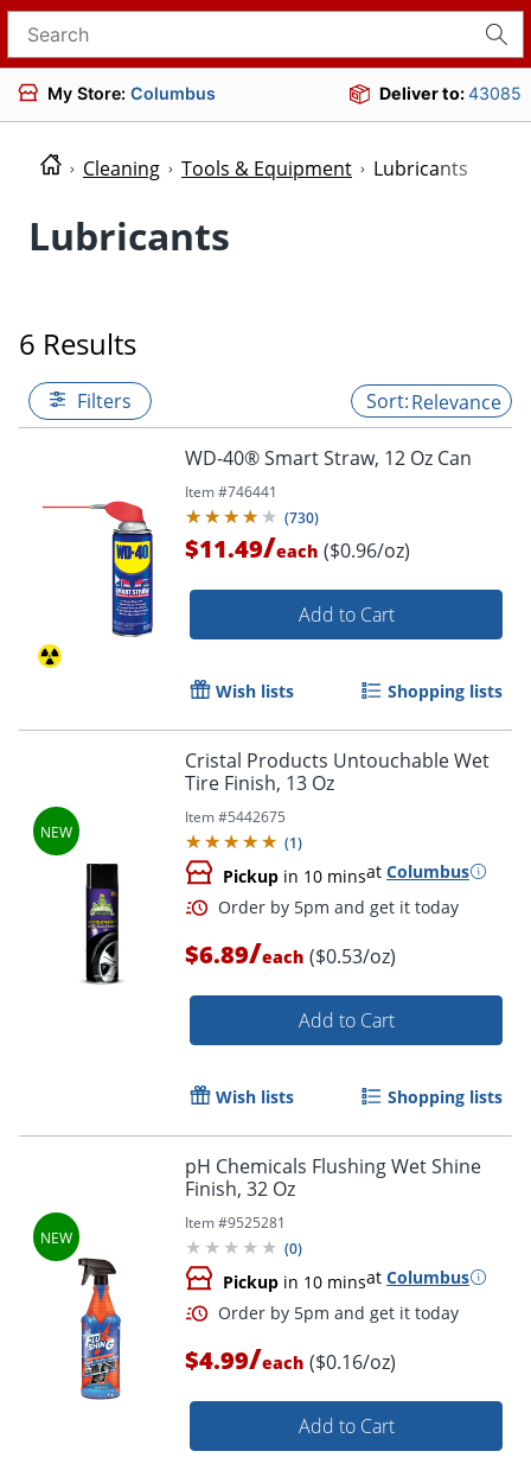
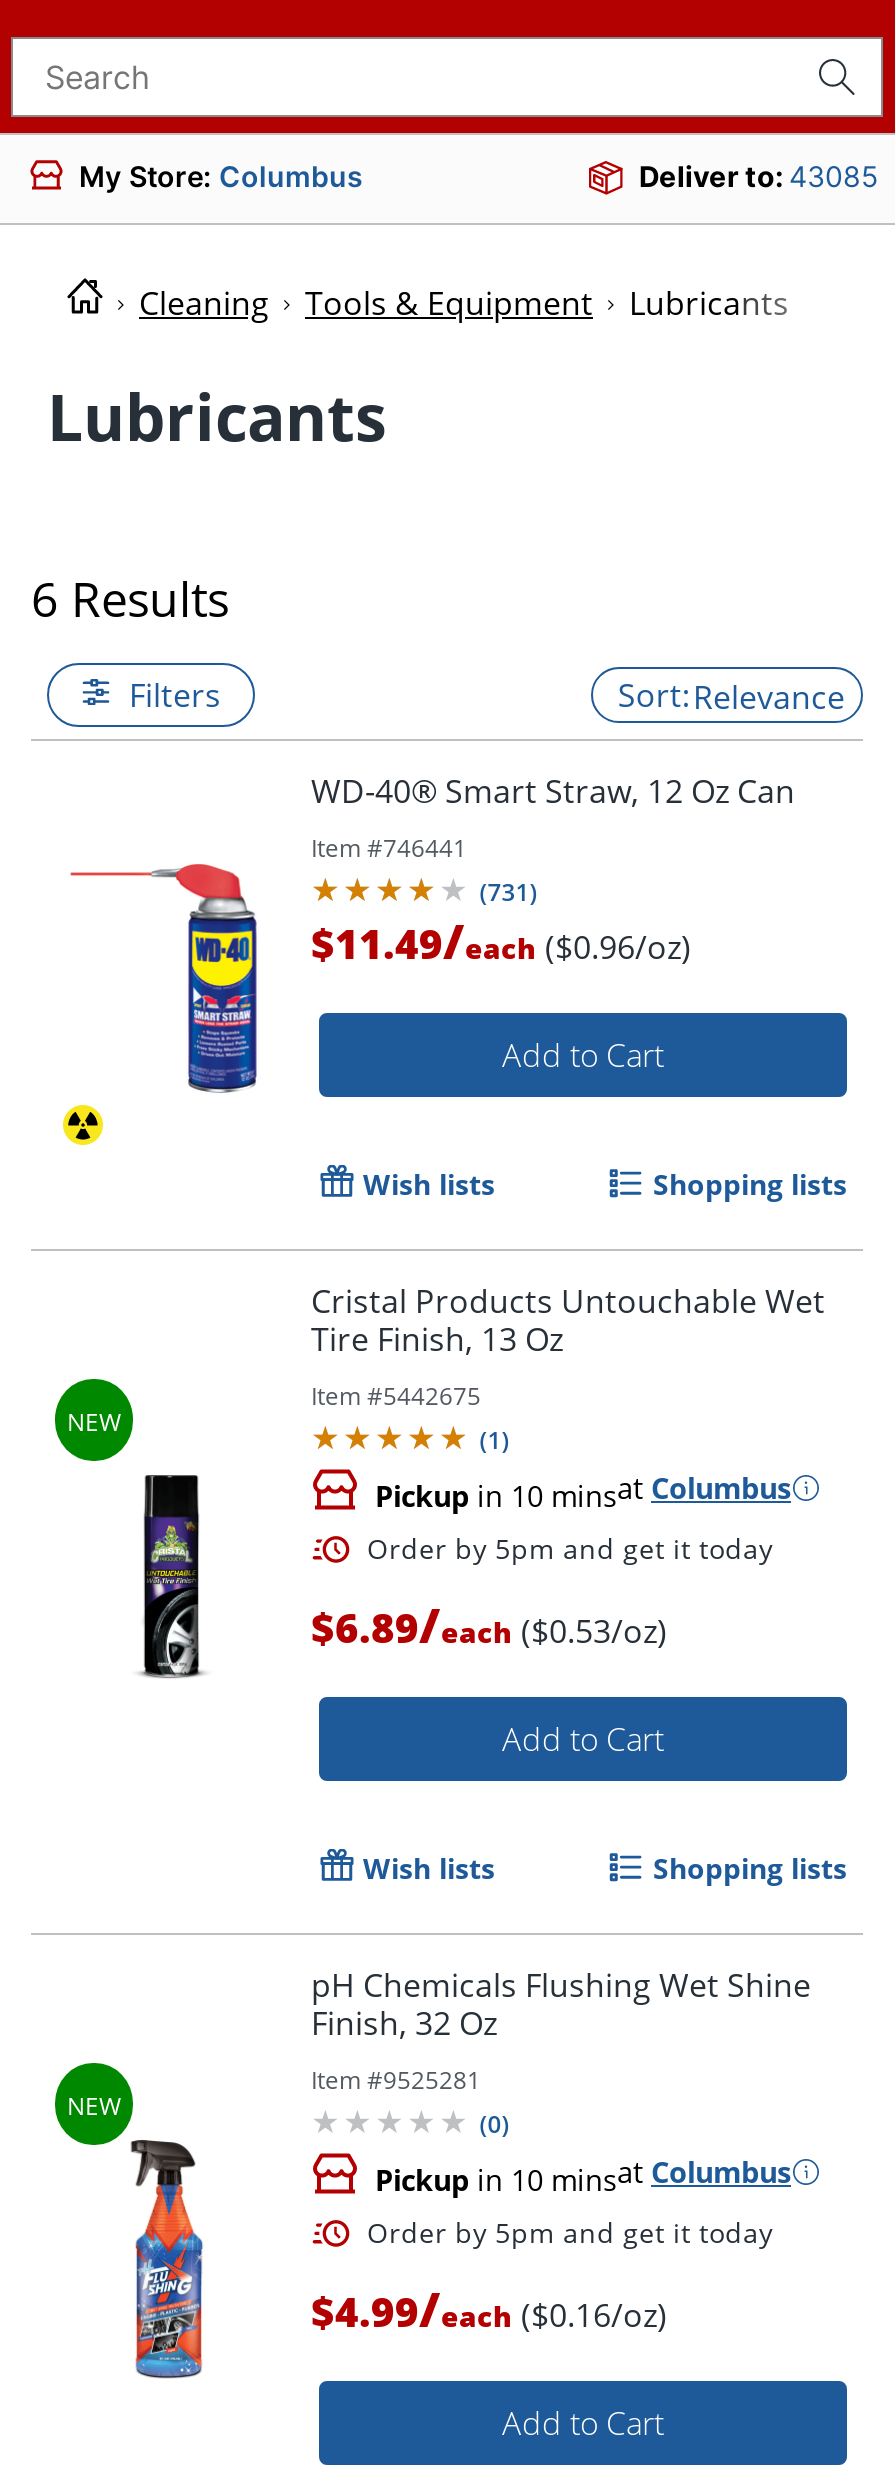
[285,507,319,528] (730) -> [479,874,537,908] (731)

